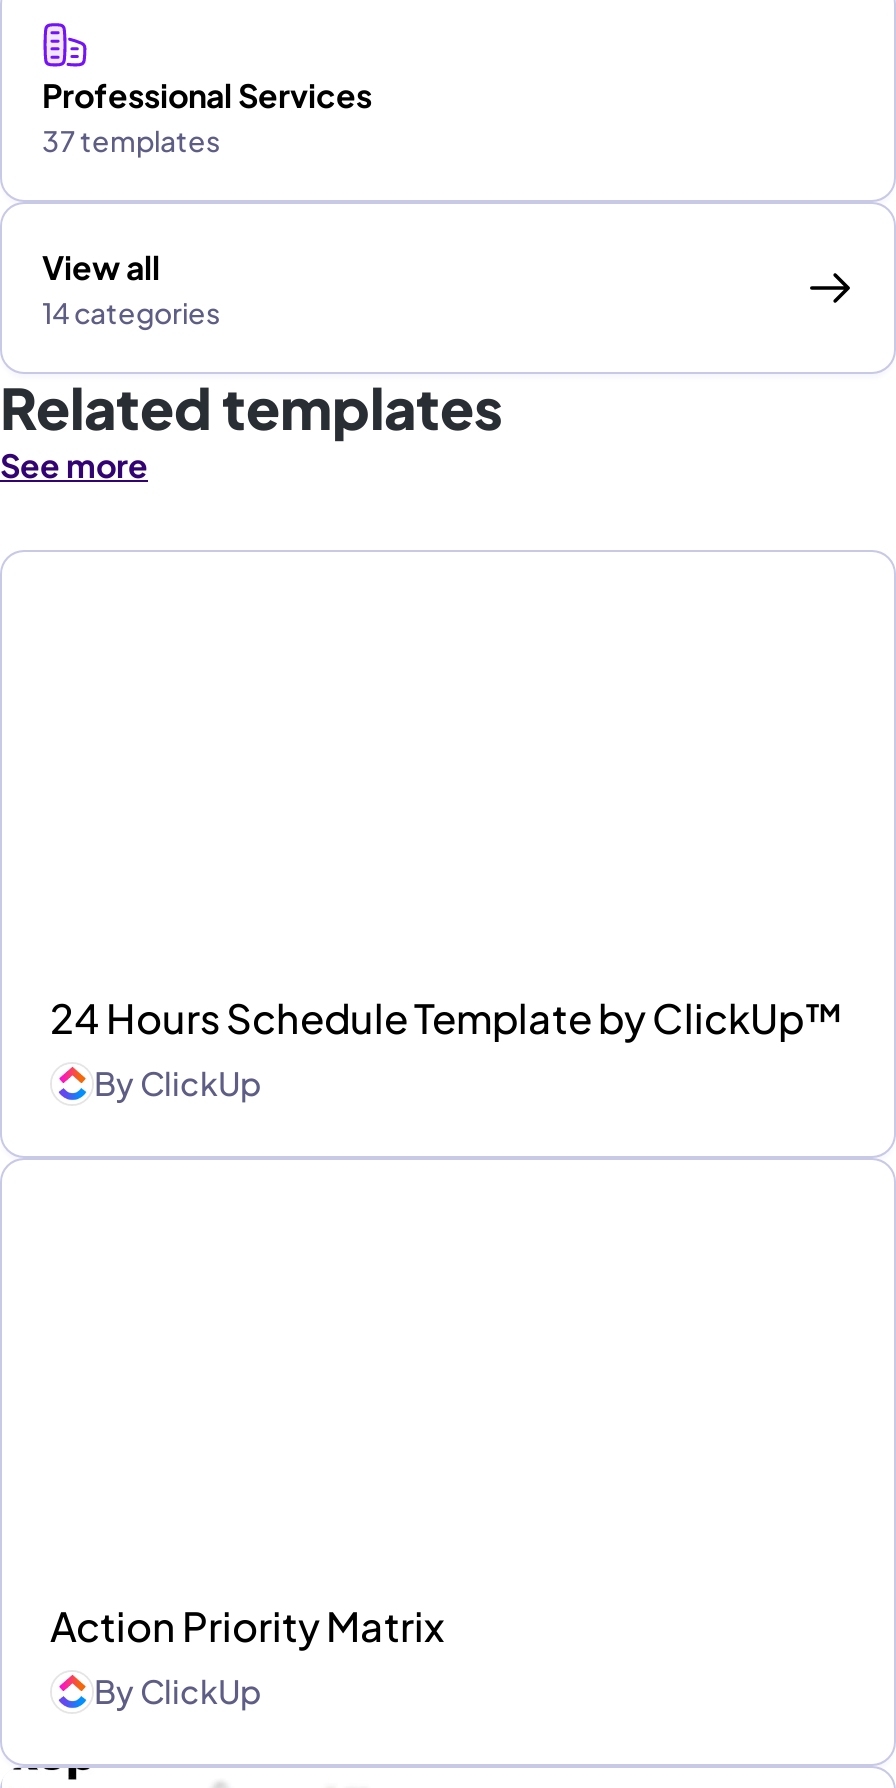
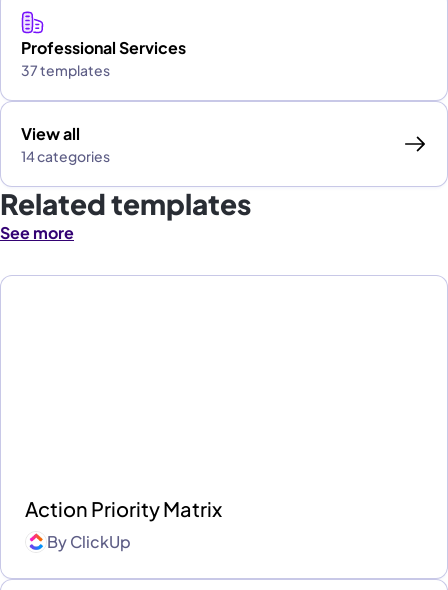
[50,992,844,1104] 24 Hours Schedule Template by ClickUp™ | By ClickUp -> none

